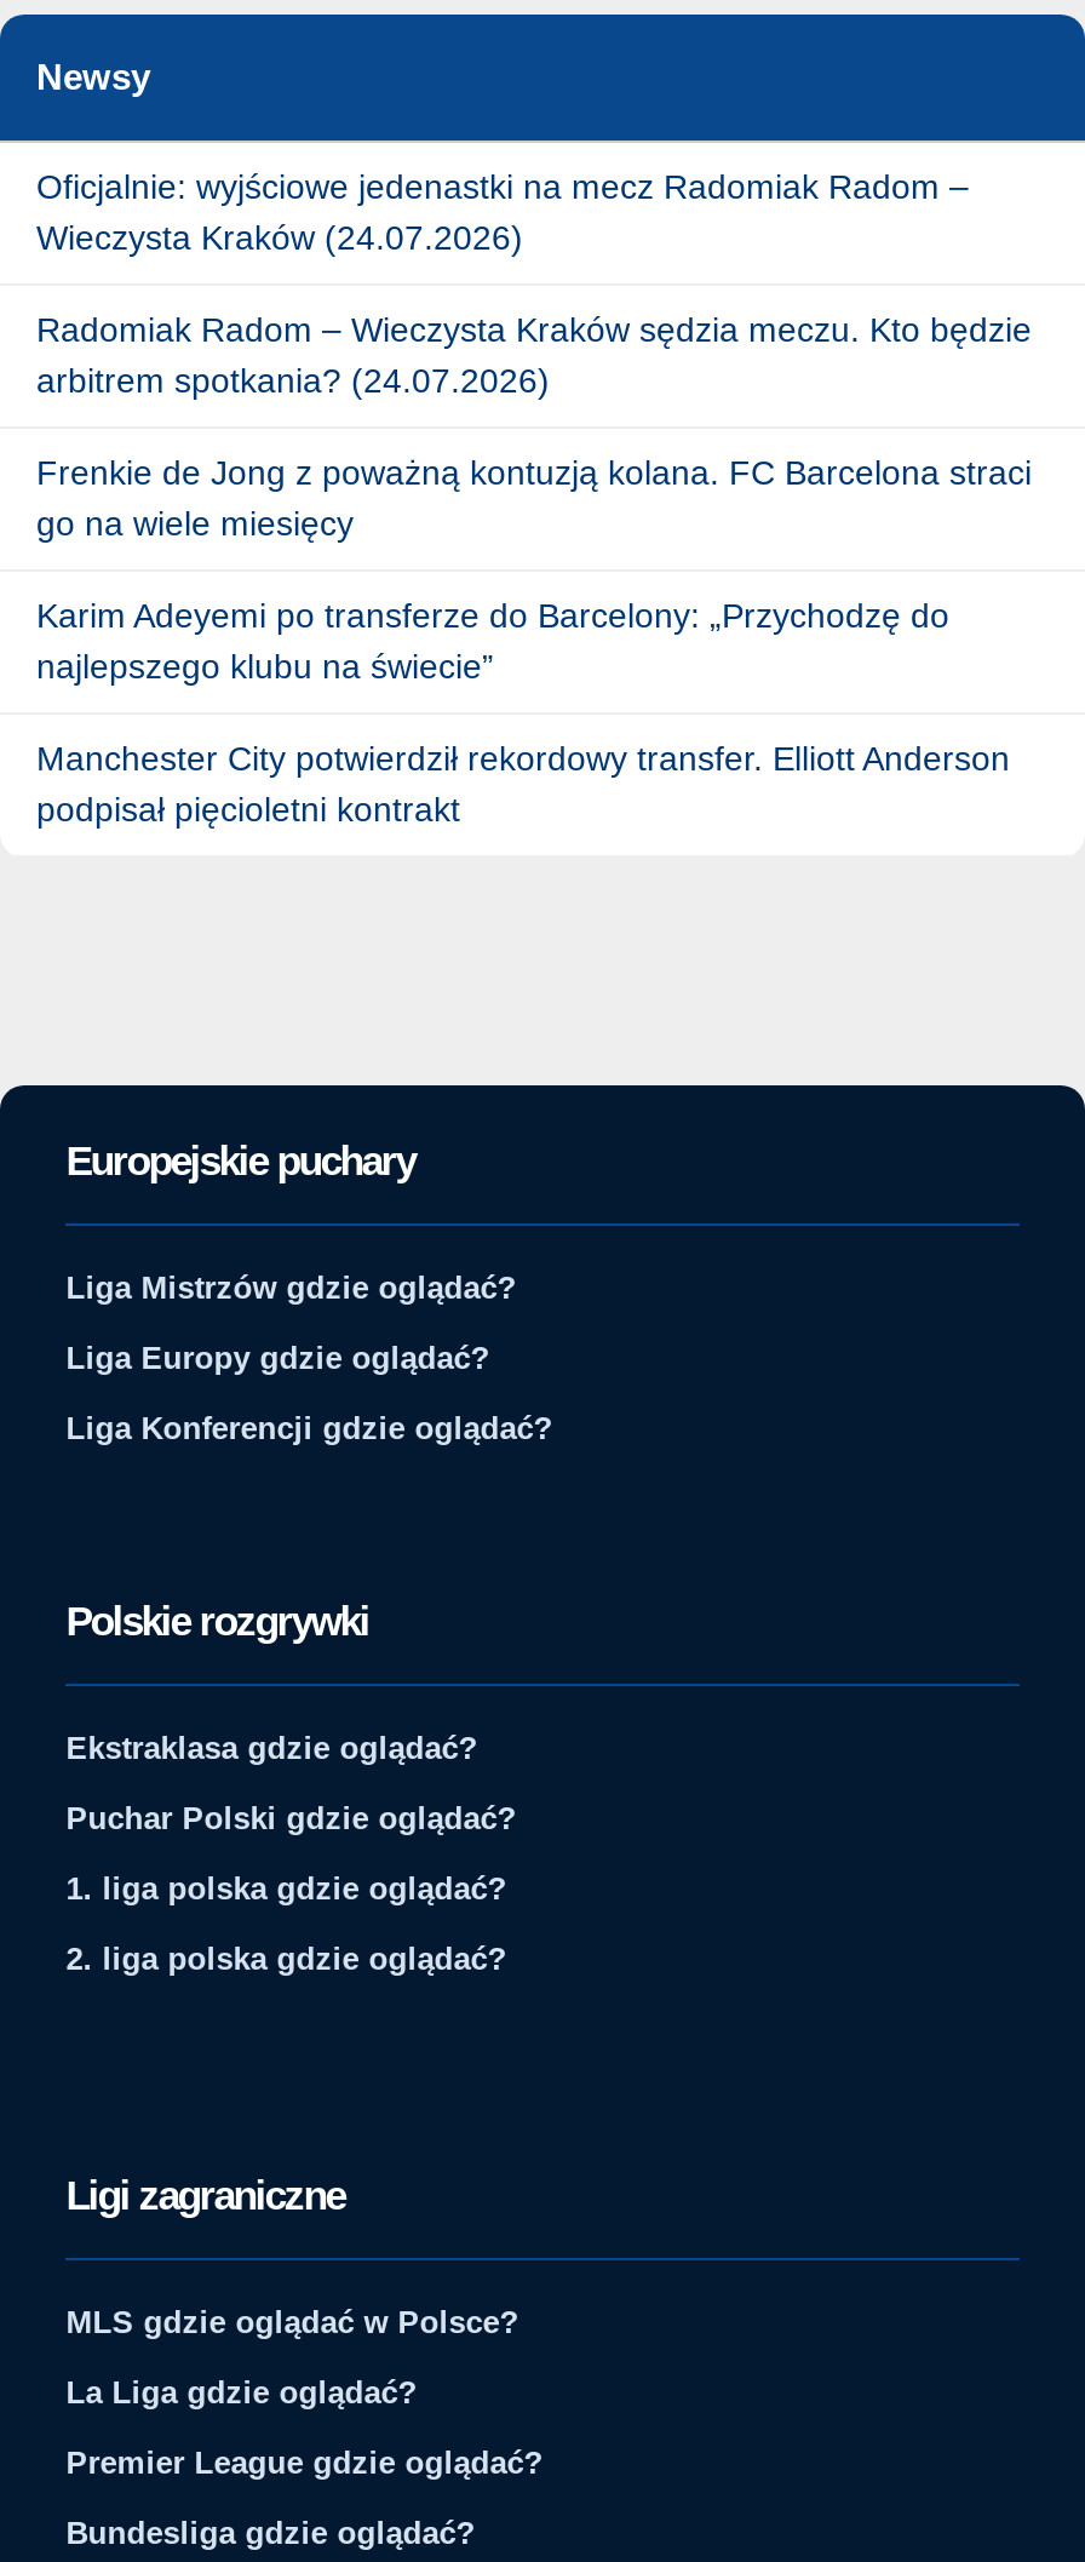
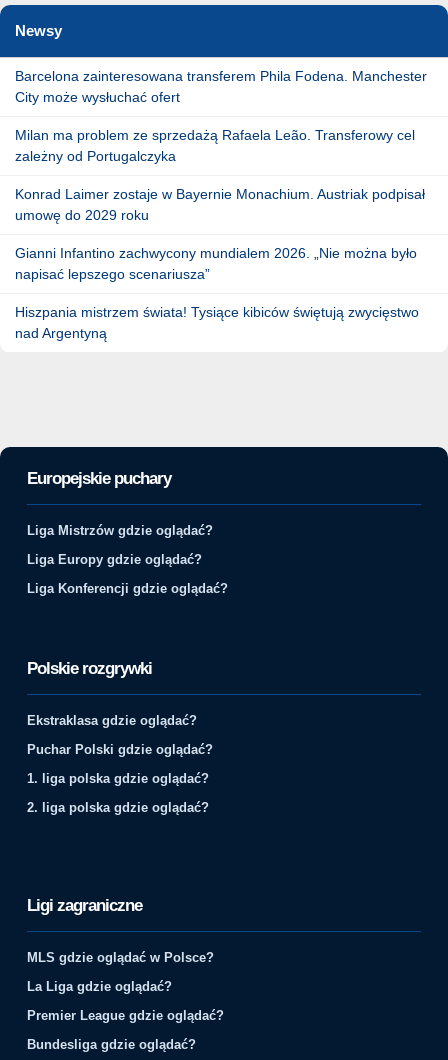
[36,167,969,256] Oficjalnie: wyjściowe jedenastki na mecz Radomiak Radom – | Wieczysta Kraków (24.07.2026) -> [15,68,427,105] Barcelona zainteresowana transferem Phila Fodena. Manchester | City może wysłuchać ofert
[36,310,1032,399] Radomiak Radom – Wieczysta Kraków sędzia meczu. Kto będzie | arbitrem spotkania? (24.07.2026) -> [15,127,415,164] Milan ma problem ze sprzedażą Rafaela Leão. Transferowy cel | zależny od Portugalczyka
[36,453,1032,542] Frenkie de Jong z poważną kontuzją kolana. FC Barcelona straci | go na wiele miesięcy -> [15,186,425,223] Konrad Laimer zostaje w Bayernie Monachium. Austriak podpisał | umowę do 2029 roku
[36,595,949,685] Karim Adeyemi po transferze do Barcelony: „Przychodzę do | najlepszego klubu na świecie” -> [15,245,417,282] Gianni Infantino zachwycony mundialem 2026. „Nie można było | napisać lepszego scenariusza”
[36,738,1010,828] Manchester City potwierdził rekordowy transfer. Elliott Anderson | podpisał pięcioletni kontrakt -> [15,304,419,341] Hiszpania mistrzem świata! Tysiące kibiców świętują zwycięstwo | nad Argentyną

